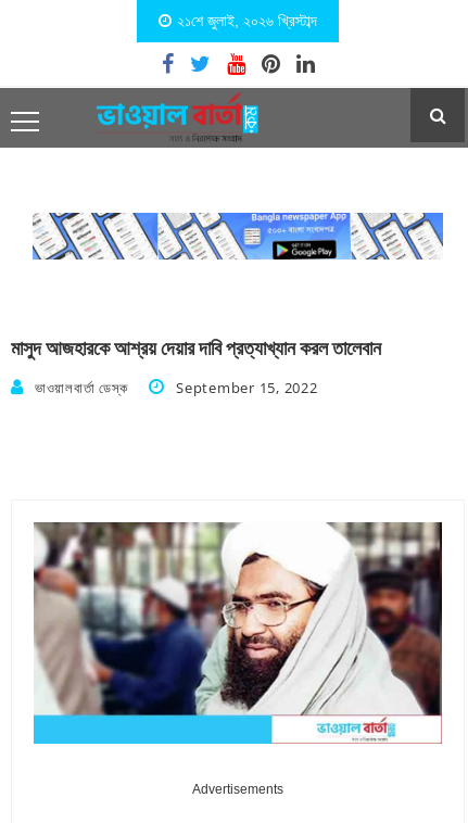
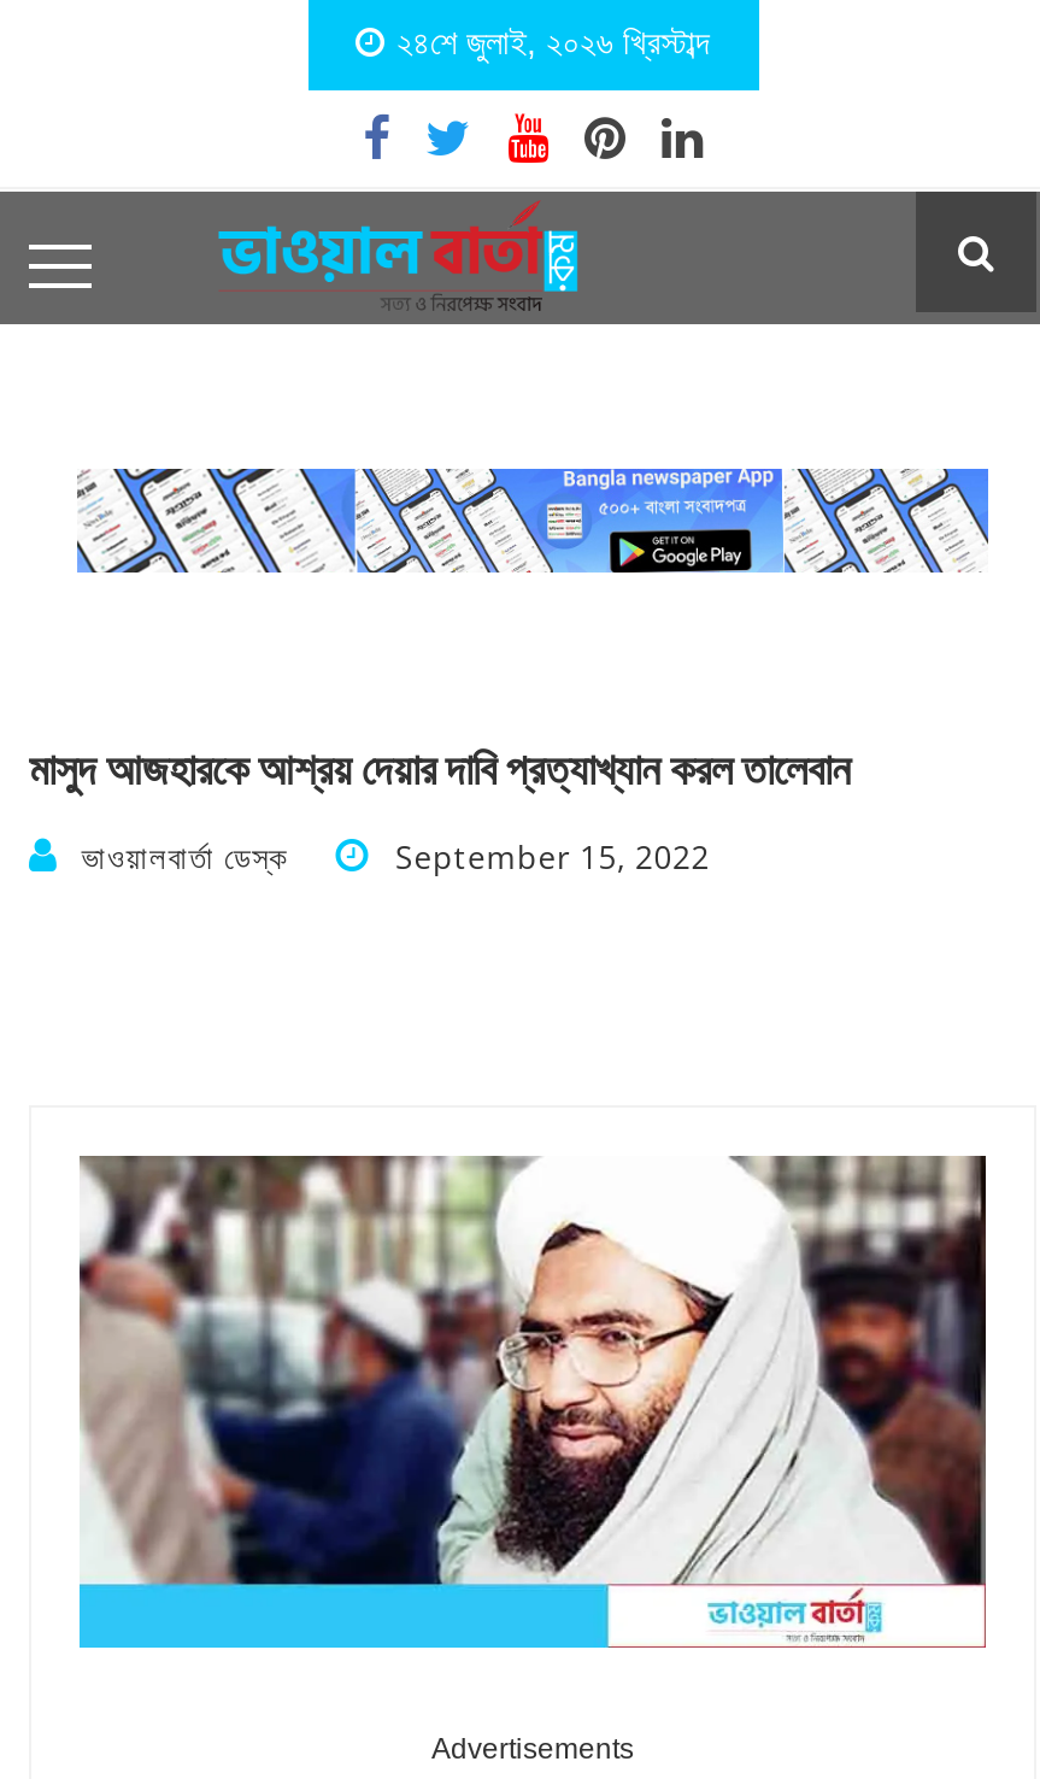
[177,12,317,29] ২১শে জুলাই, ২০২৬ খ্রিস্টাব্দ -> [396,23,710,61] ২৪শে জুলাই, ২০২৬ খ্রিস্টাব্দ

